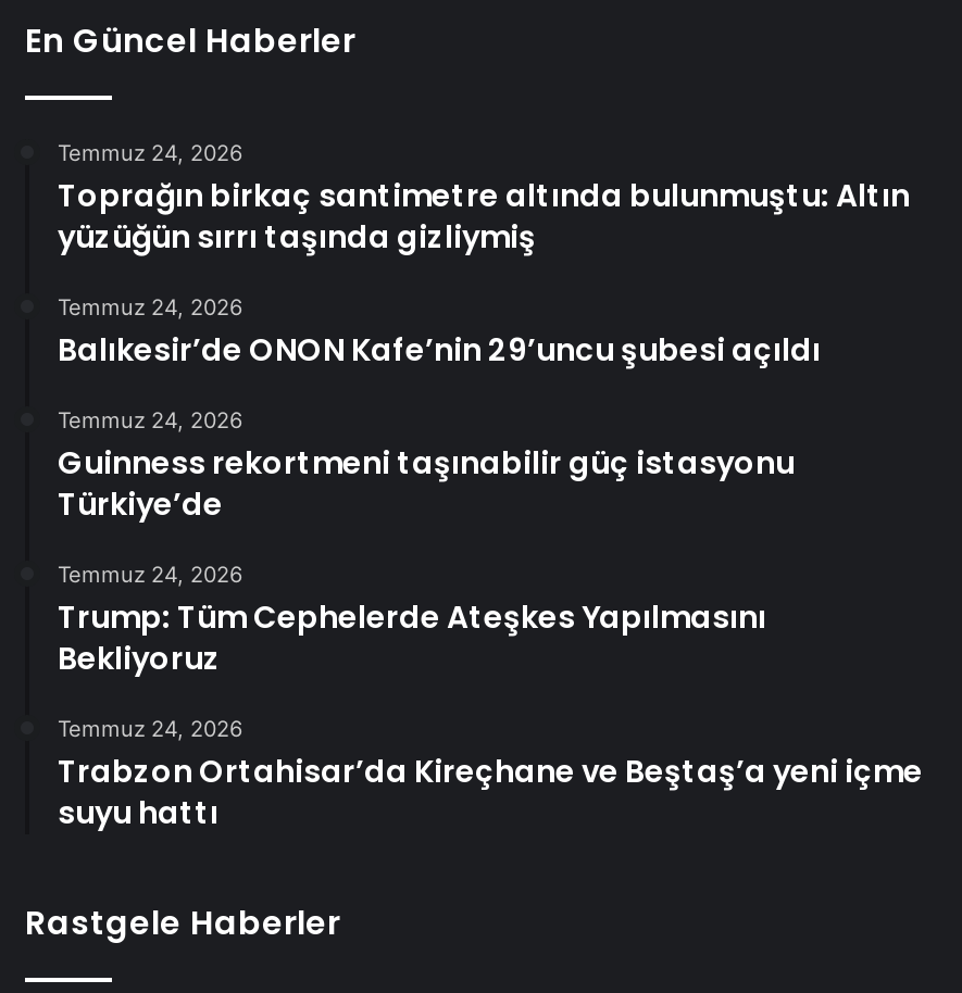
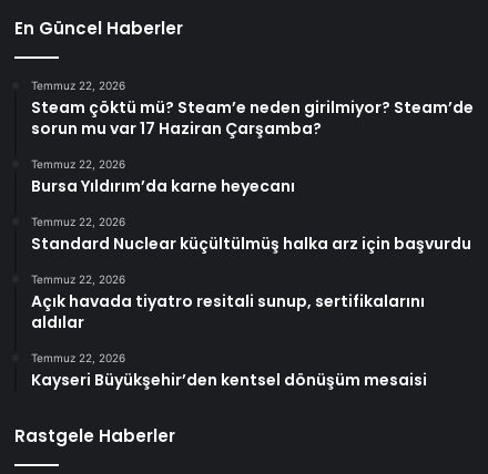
[58,140,910,259] Temmuz 24, 2026 | Toprağın birkaç santimetre altında bulunmuştu: Altın | yüzüğün sırrı taşında gizliymiş -> [31,79,474,140] Temmuz 22, 2026 | Steam çöktü mü? Steam’e neden girilmiyor? Steam’de | sorun mu var 17 Haziran Çarşamba?
[58,294,821,372] Temmuz 24, 2026 | Balıkesir’de ONON Kafe’nin 29’uncu şubesi açıldı -> [31,158,295,197] Temmuz 22, 2026 | Bursa Yıldırım’da karne heyecanı
[58,407,795,526] Temmuz 24, 2026 | Guinness rekortmeni taşınabilir güç istasyonu | Türkiye’de -> [31,215,471,255] Temmuz 22, 2026 | Standard Nuclear küçültülmüş halka arz için başvurdu
[58,561,766,681] Temmuz 24, 2026 | Trump: Tüm Cephelerde Ateşkes Yapılmasını | Bekliyoruz -> [31,273,425,334] Temmuz 22, 2026 | Açık havada tiyatro resitali sunup, sertifikalarını | aldılar
[58,716,923,835] Temmuz 24, 2026 | Trabzon Ortahisar’da Kireçhane ve Beştaş’a yeni içme | suyu hattı -> [31,351,427,391] Temmuz 22, 2026 | Kayseri Büyükşehir’den kentsel dönüşüm mesaisi

